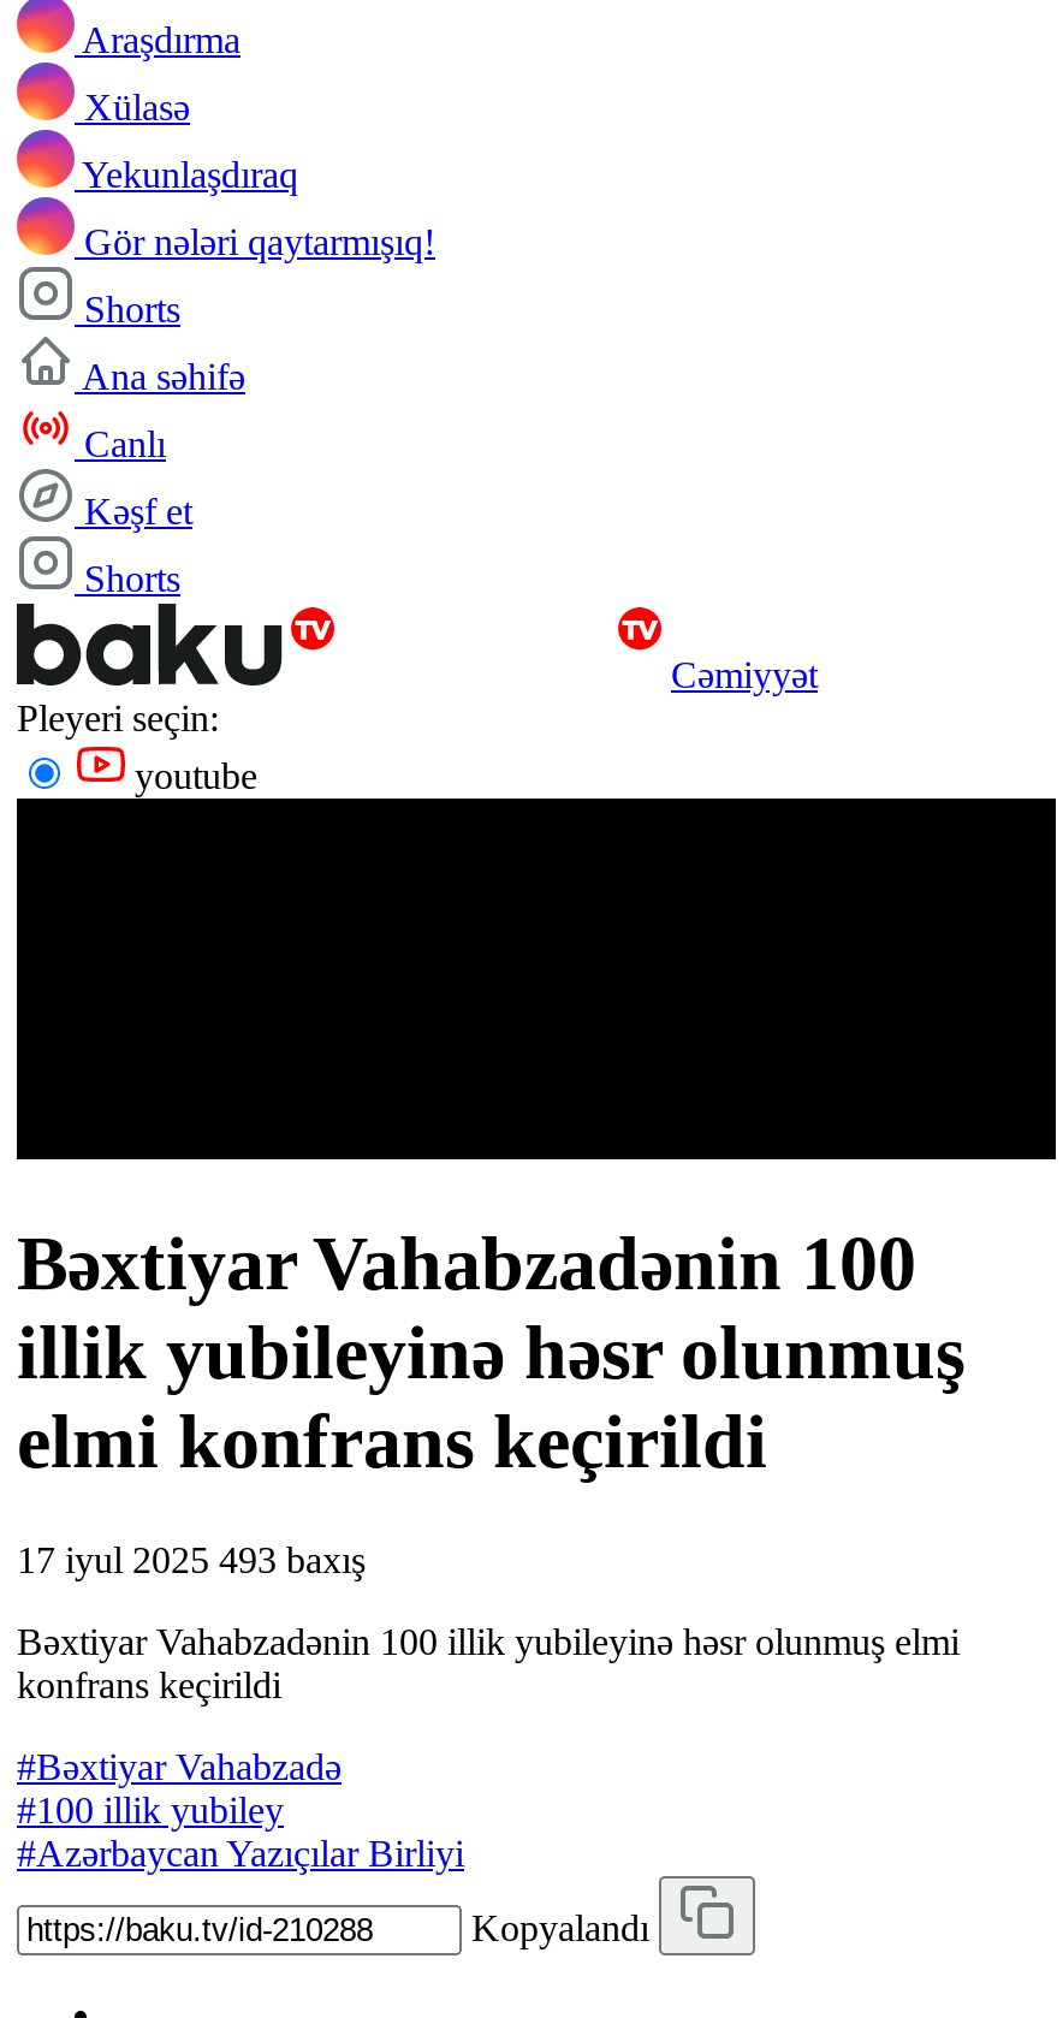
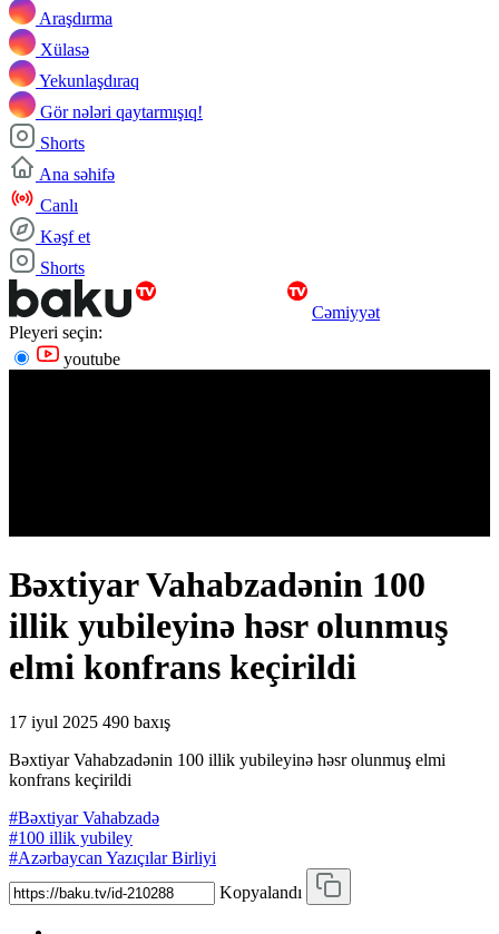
[17,1539,366,1580] 17 iyul 2025 493 baxış -> [9,712,170,731] 17 iyul 2025 490 baxış

